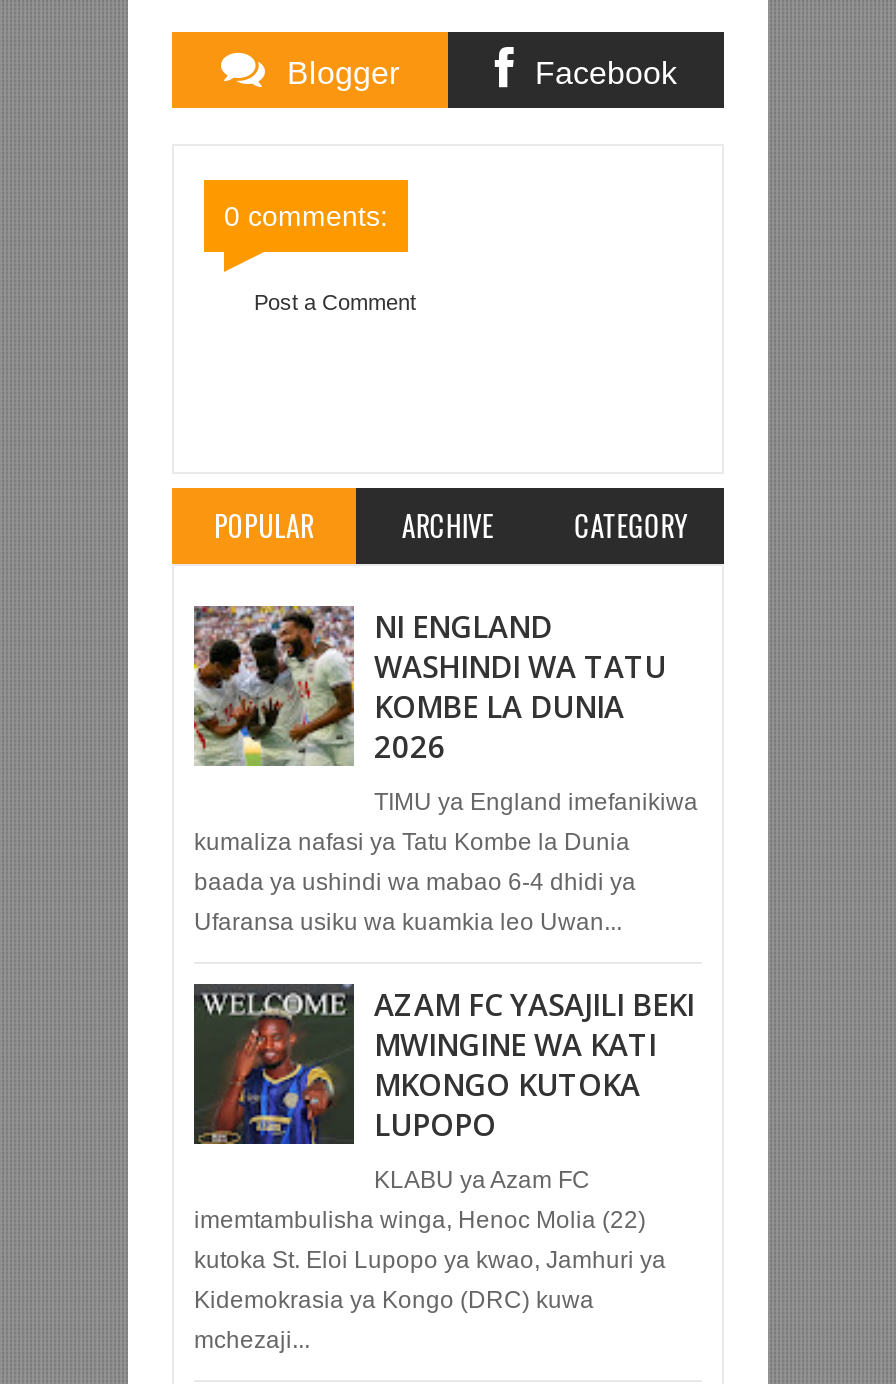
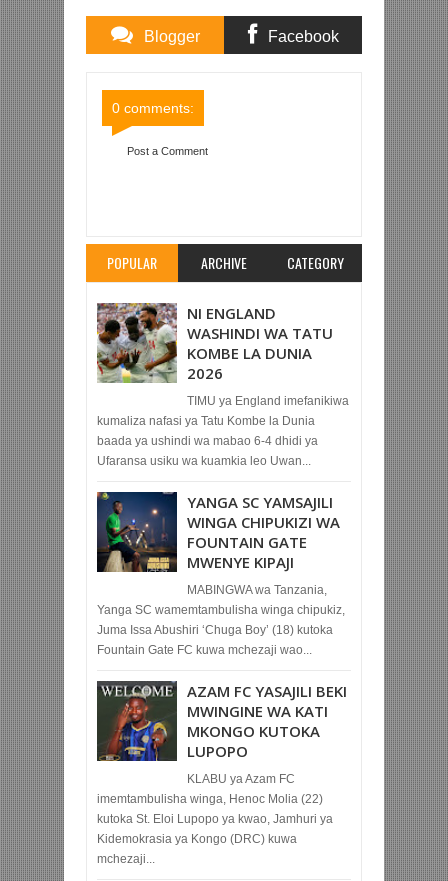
none -> [97,492,345,657] [image] | YANGA SC YAMSAJILI | WINGA CHIPUKIZI WA | FOUNTAIN GATE | MWENYE KIPAJI | MABINGWA wa Tanzania, | Yanga SC wamemtambulisha winga chipukiz, | Juma Issa Abushiri ‘Chuga Boy’ (18) kutoka | Fountain Gate FC kuwa mchezaji wao...

